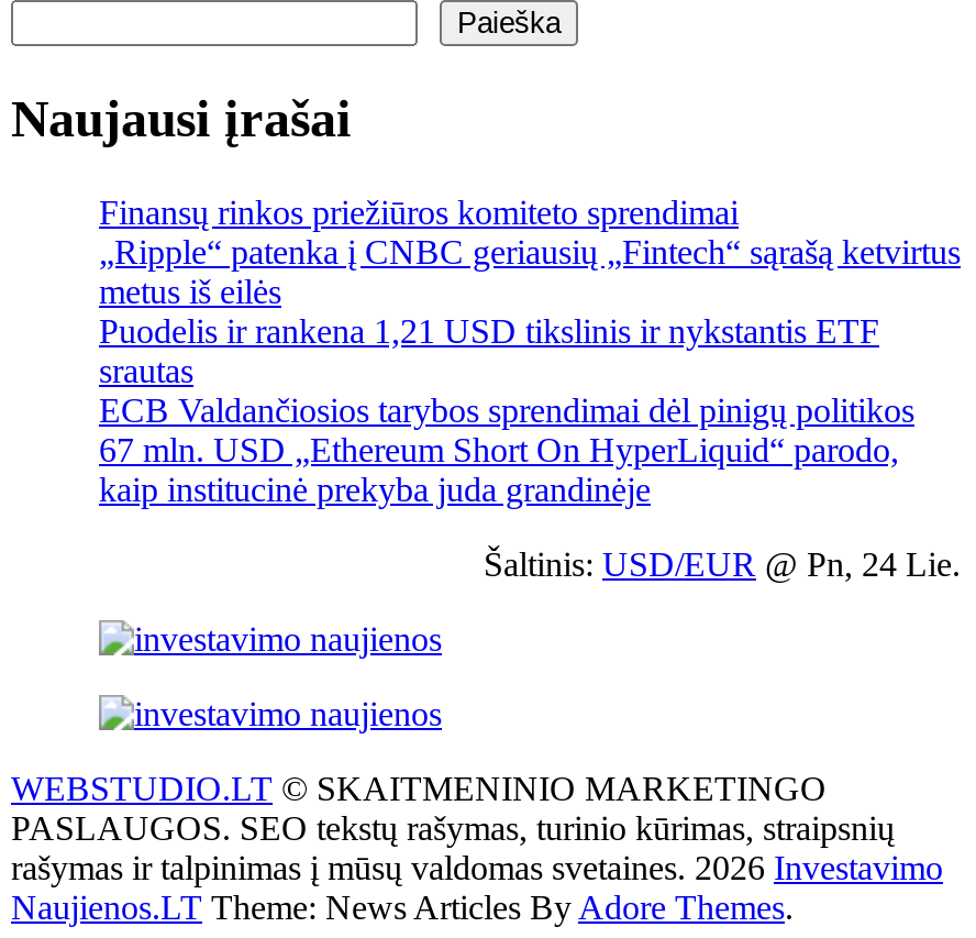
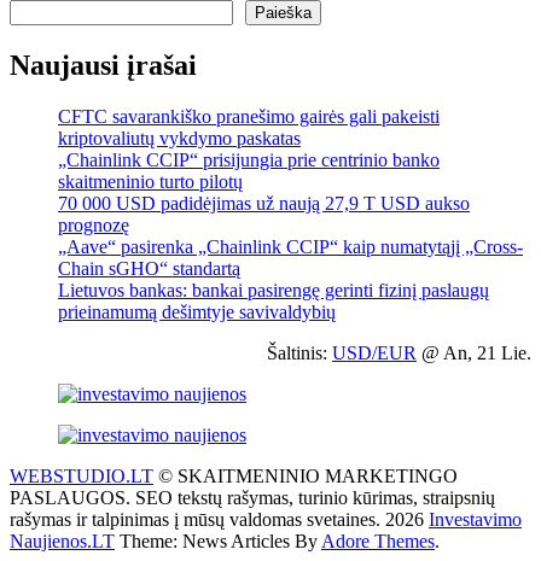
[99,192,961,507] Finansų rinkos priežiūros komiteto sprendimai | „Ripple“ patenka į CNBC geriausių „Fintech“ sąrašą ketvirtus | metus iš eilės | Puodelis ir rankena 1,21 USD tikslinis ir nykstantis ETF | srautas | ECB Valdančiosios tarybos sprendimai dėl pinigų politikos | 67 mln. USD „Ethereum Short On HyperLiquid“ parodo, | kaip institucinė prekyba juda grandinėje -> [58,106,523,322] CFTC savarankiško pranešimo gairės gali pakeisti | kriptovaliutų vykdymo paskatas | „Chainlink CCIP“ prisijungia prie centrinio banko | skaitmeninio turto pilotų | 70 000 USD padidėjimas už naują 27,9 T USD aukso | prognozę | „Aave“ pasirenka „Chainlink CCIP“ kaip numatytąjį „Cross- | Chain sGHO“ standartą | Lietuvos bankas: bankai pasirengę gerinti fizinį paslaugų | prieinamumą dešimtyje savivaldybių
[484,544,961,582] Šaltinis: USD/EUR @ Pn, 24 Lie. -> [267,342,531,363] Šaltinis: USD/EUR @ An, 21 Lie.

